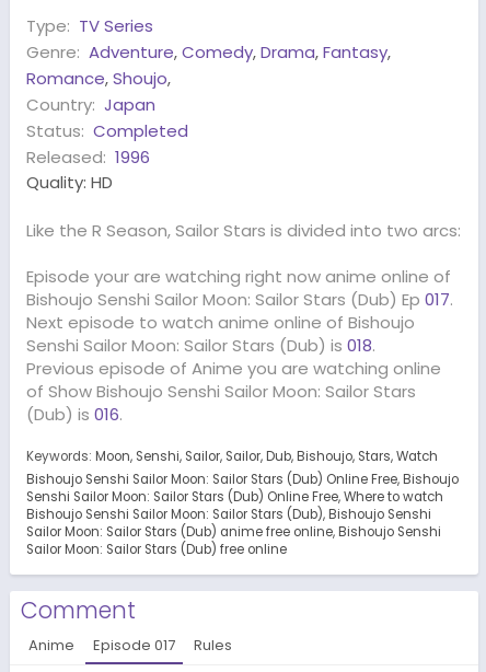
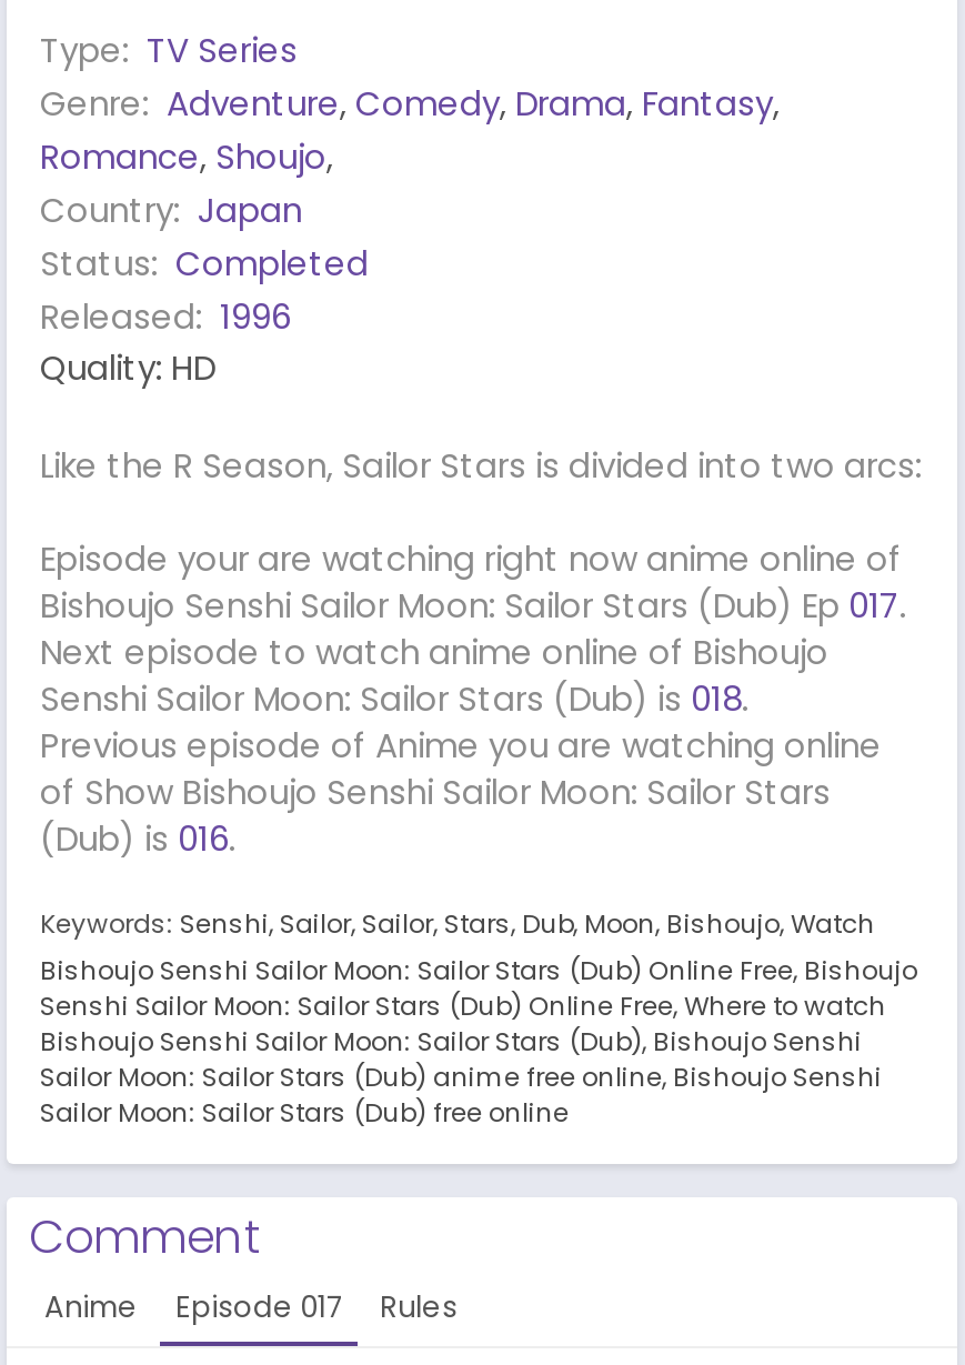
[26,448,438,465] Keywords: Moon Senshi Sailor Sailor Dub Bishoujo Stars Watch -> [40,906,875,942] Keywords: Senshi Sailor Sailor Stars Dub Moon Bishoujo Watch

